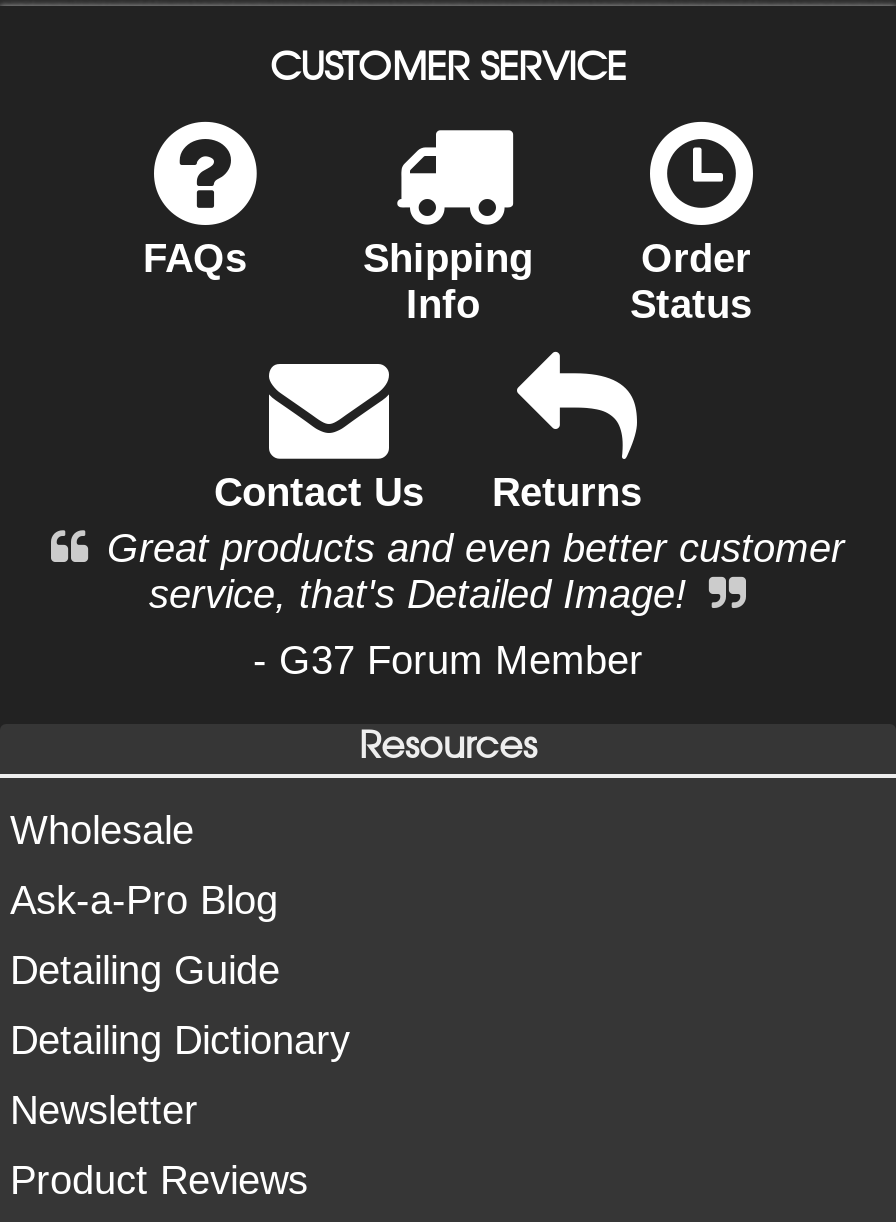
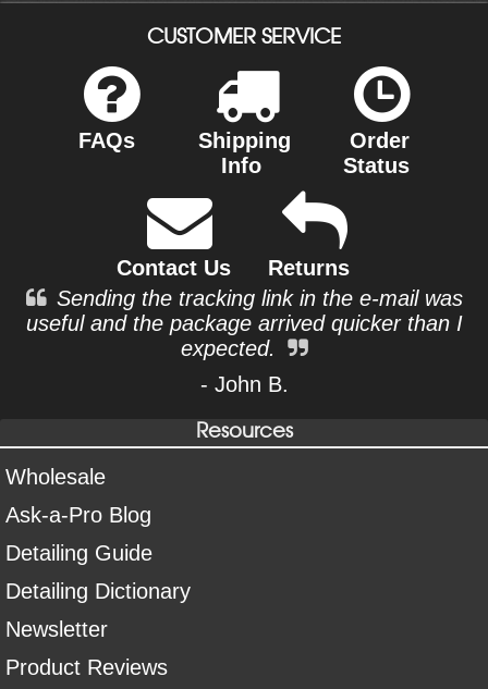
[107,527,845,617] Great products and even better customer | service, that's Detailed Image! -> [26,287,462,361] Sending the tracking link in the e-mail was | useful and the package arrived quicker than I | expected.
[253,639,643,683] - G37 Forum Member -> [200,373,288,397] - John B.

